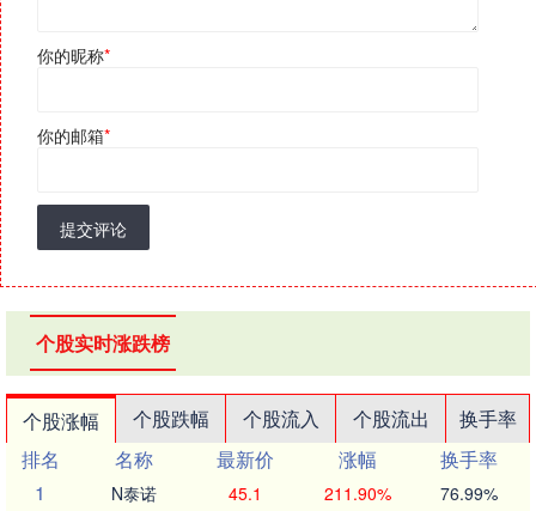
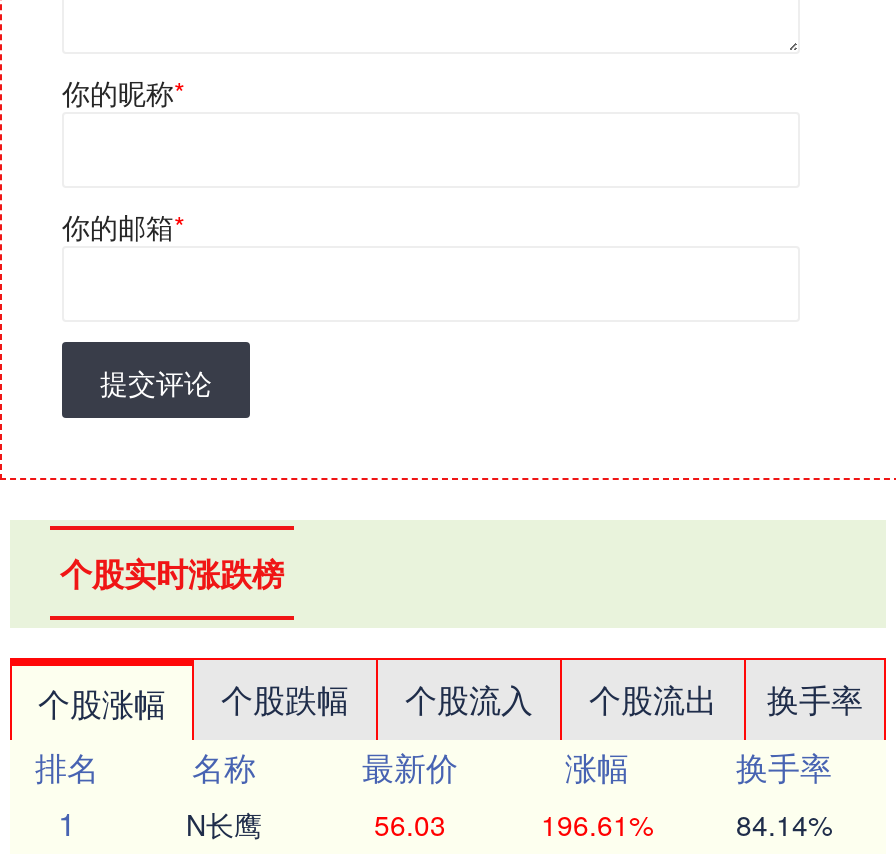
[111,481,157,505] N泰诺 -> [186,804,262,844] N长鹰
[229,481,262,505] 45.1 -> [374,804,446,844] 56.03
[324,481,391,505] 211.90% -> [541,804,653,844] 196.61%
[440,481,498,505] 76.99% -> [736,804,832,844] 84.14%

